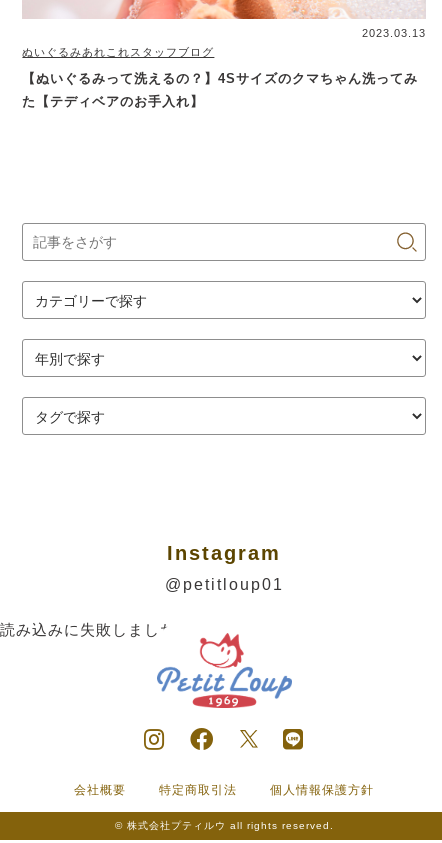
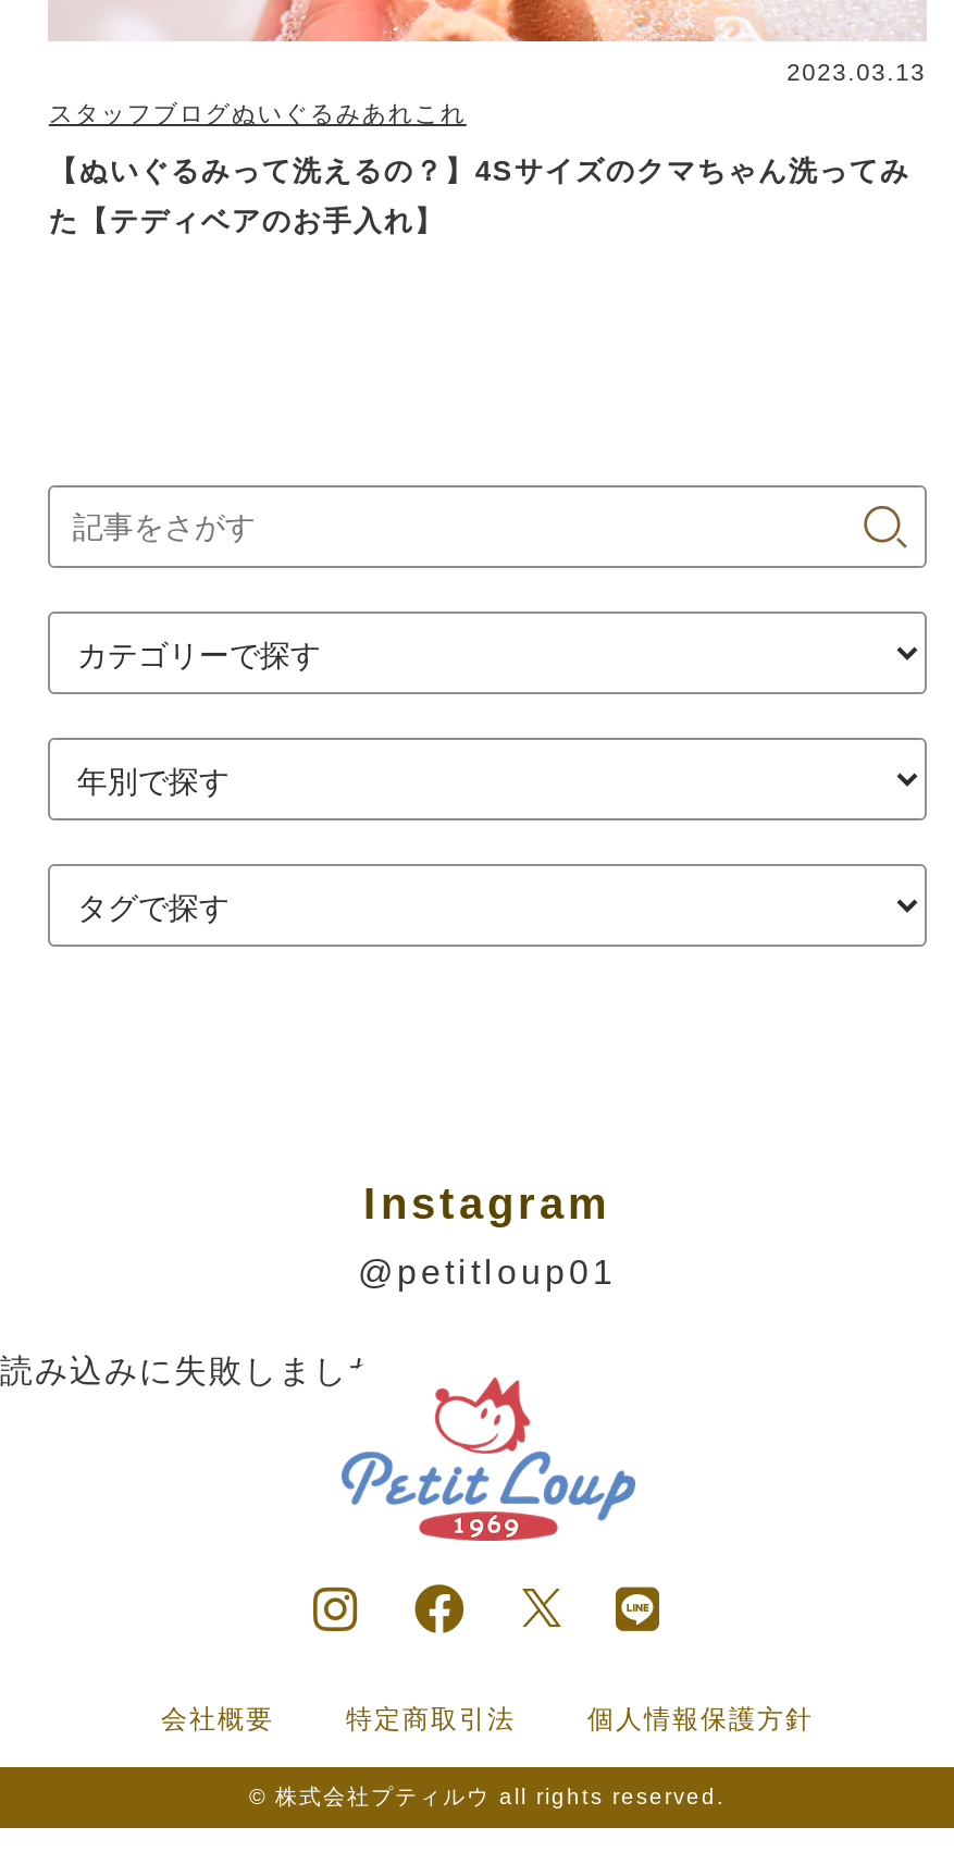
[22,46,214,58] ぬいぐるみあれこれスタッフブログ -> [49,101,466,127] スタッフブログぬいぐるみあれこれ

